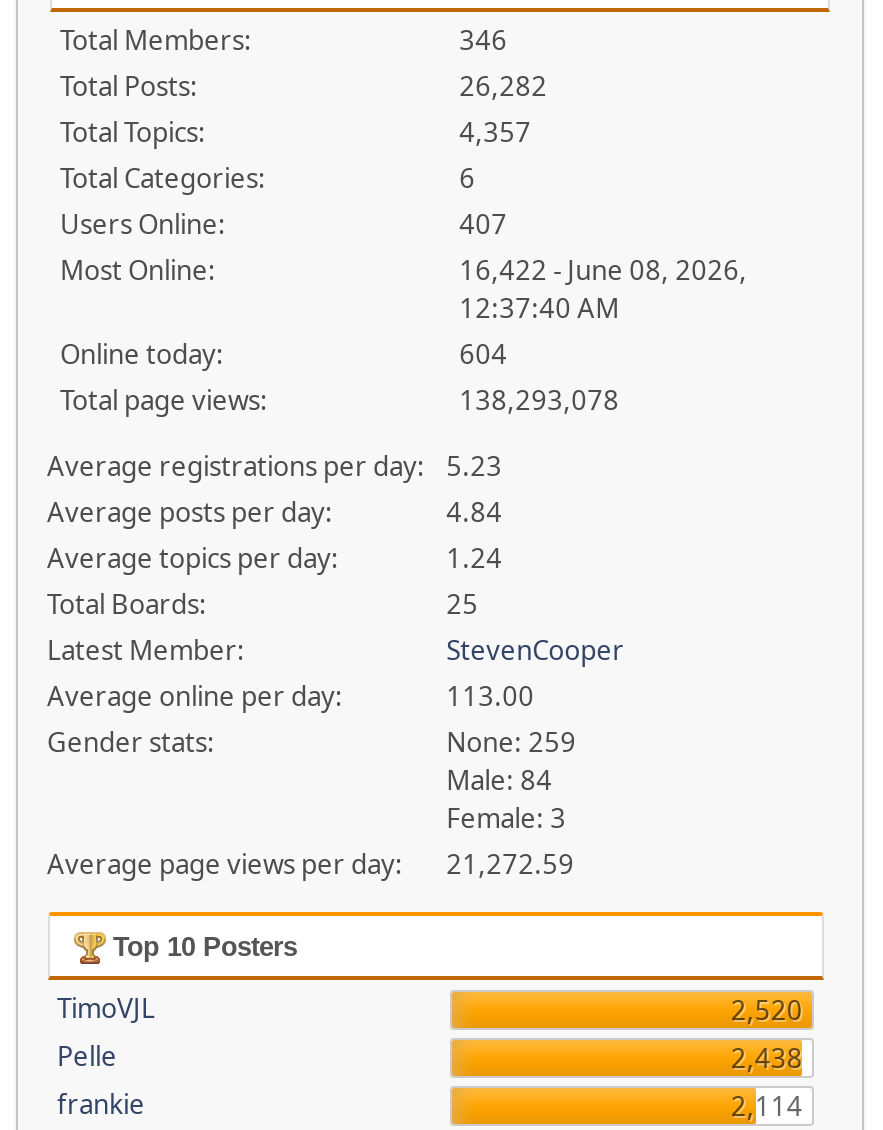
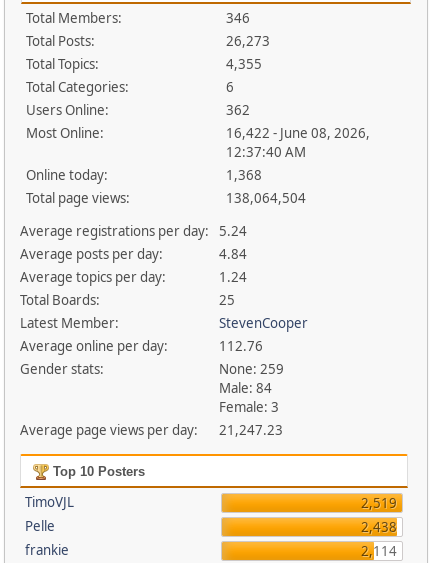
[459,68,547,104] 26,282 -> [226,32,270,50] 26,273
[459,114,531,150] 4,357 -> [226,55,262,73] 4,355
[459,206,507,242] 407 -> [226,101,250,119] 362
[459,336,507,372] 604 -> [226,166,262,184] 1,368
[459,382,619,418] 138,293,078 -> [226,189,306,207] 138,064,504
[47,448,502,484] Average registrations per day: 5.23 -> [19,222,247,240] Average registrations per day: 5.24
[446,678,534,714] 113.00 -> [219,337,263,355] 112.76
[47,846,574,882] Average page views per day: 21,272.59 -> [19,421,283,439] Average page views per day: 21,247.23
[731,992,803,1028] 2,520 -> [361,494,397,512] 2,519

